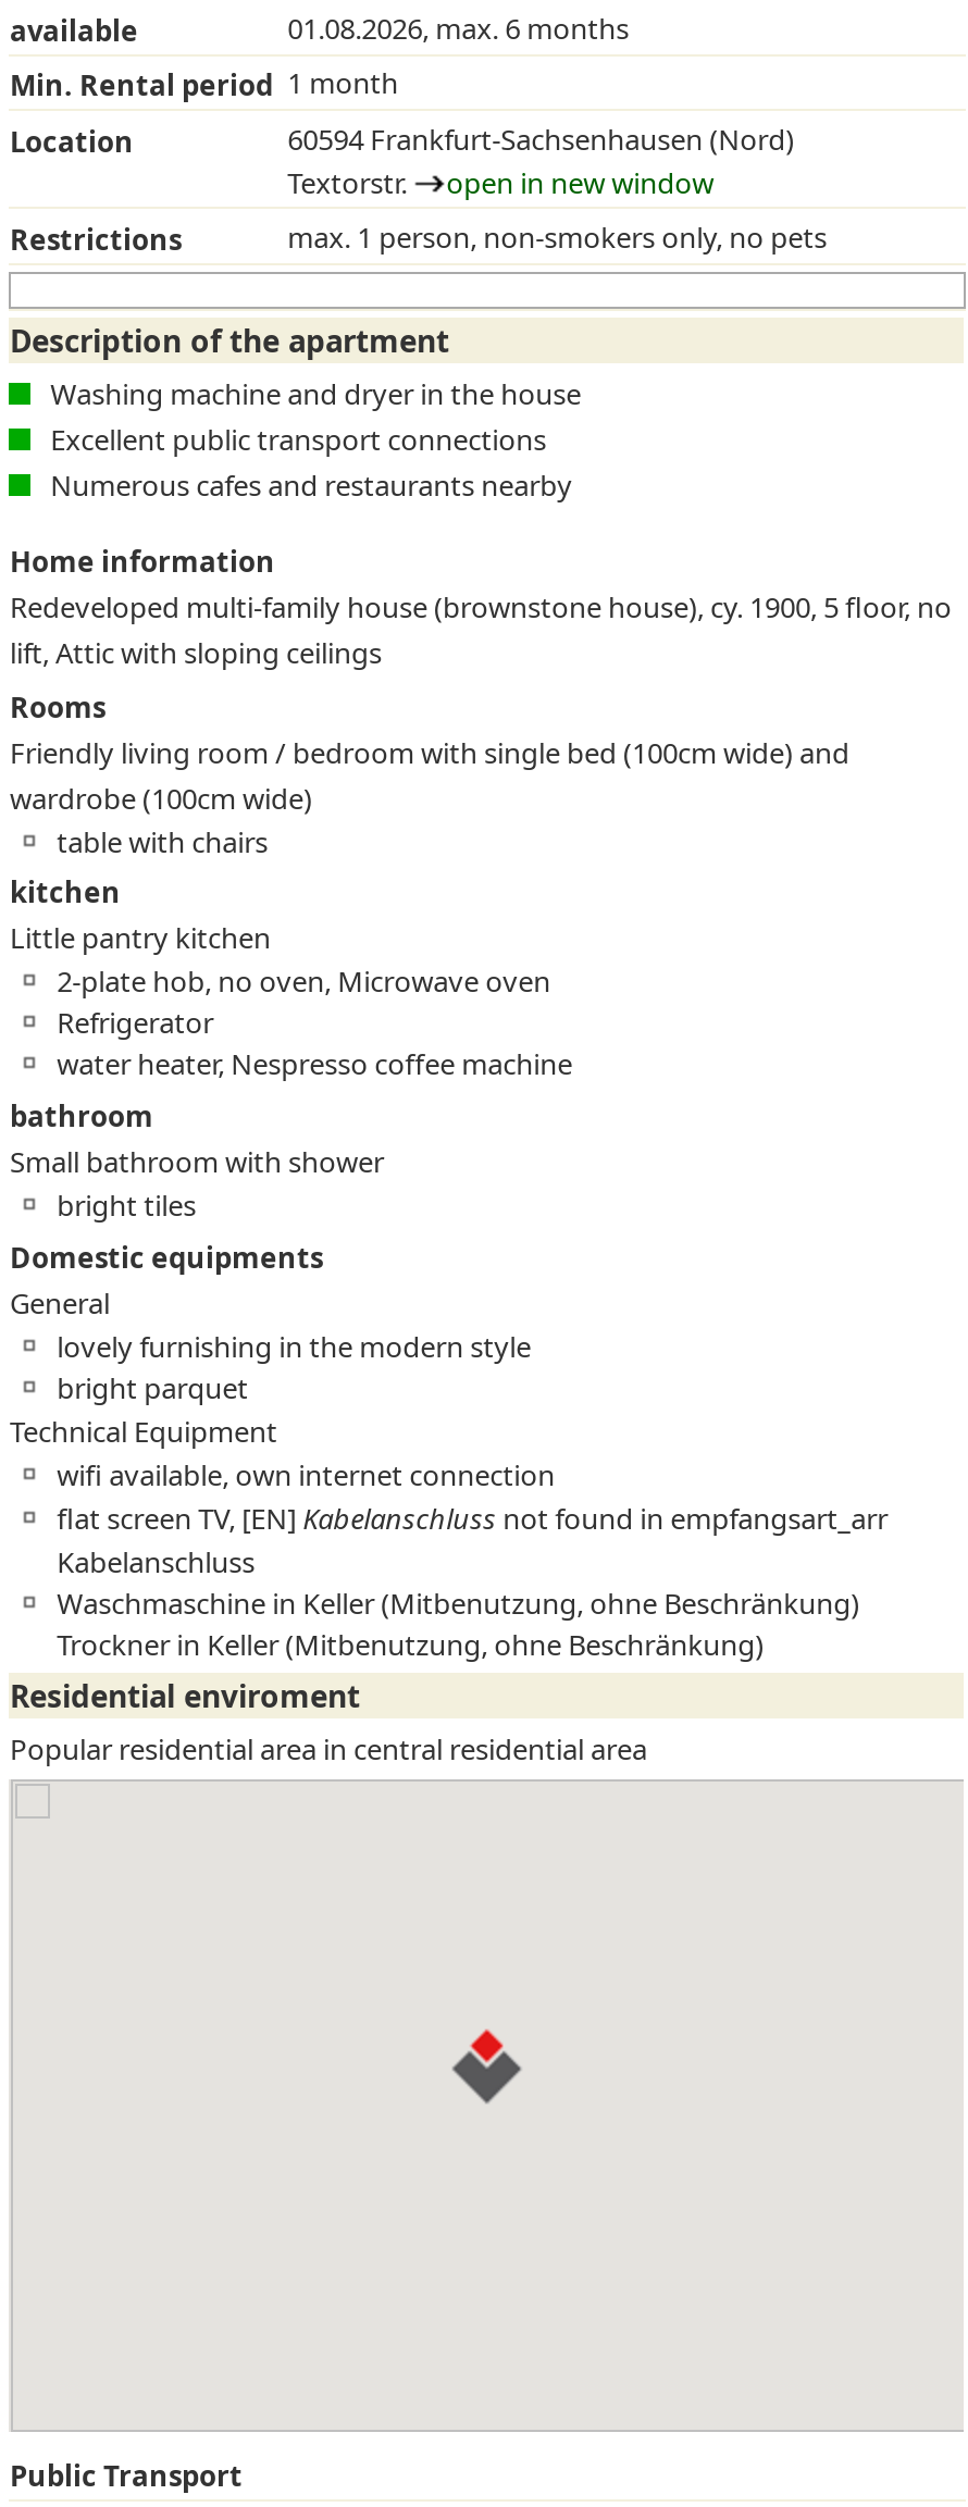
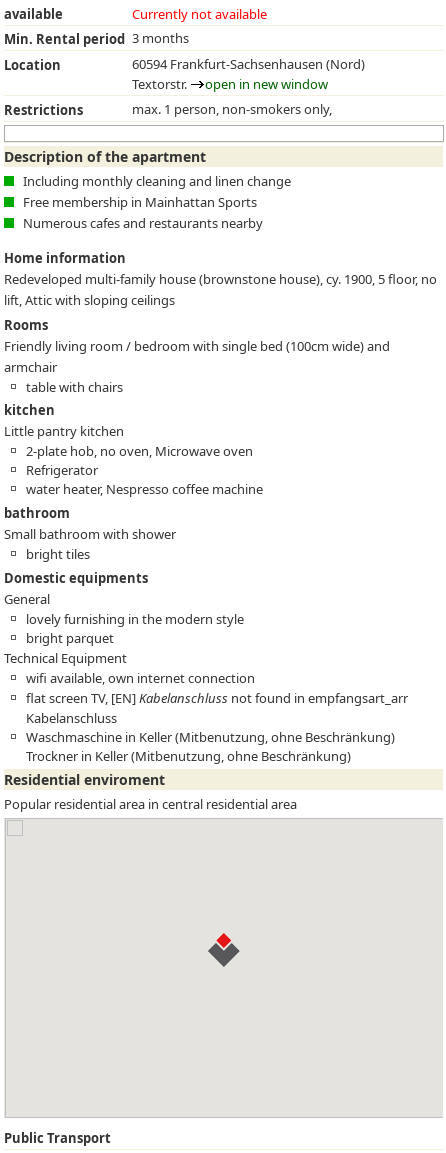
[10,8,629,105] 01.08.2026, max. 6 months | Min. Rental period 1 month -> [4,5,267,48] Currently not available | Min. Rental period 3 months
[287,216,827,256] max. 1 person, non-smokers only, no pets -> [132,99,332,117] max. 1 person, non-smokers only,
[50,373,581,458] Washing machine and dryer in the house | Excellent public transport connections -> [23,172,291,211] Including monthly cleaning and linen change | Free membership in Mainhattan Sports
[10,779,312,818] wardrobe (100cm wide) -> [4,358,57,376] armchair

